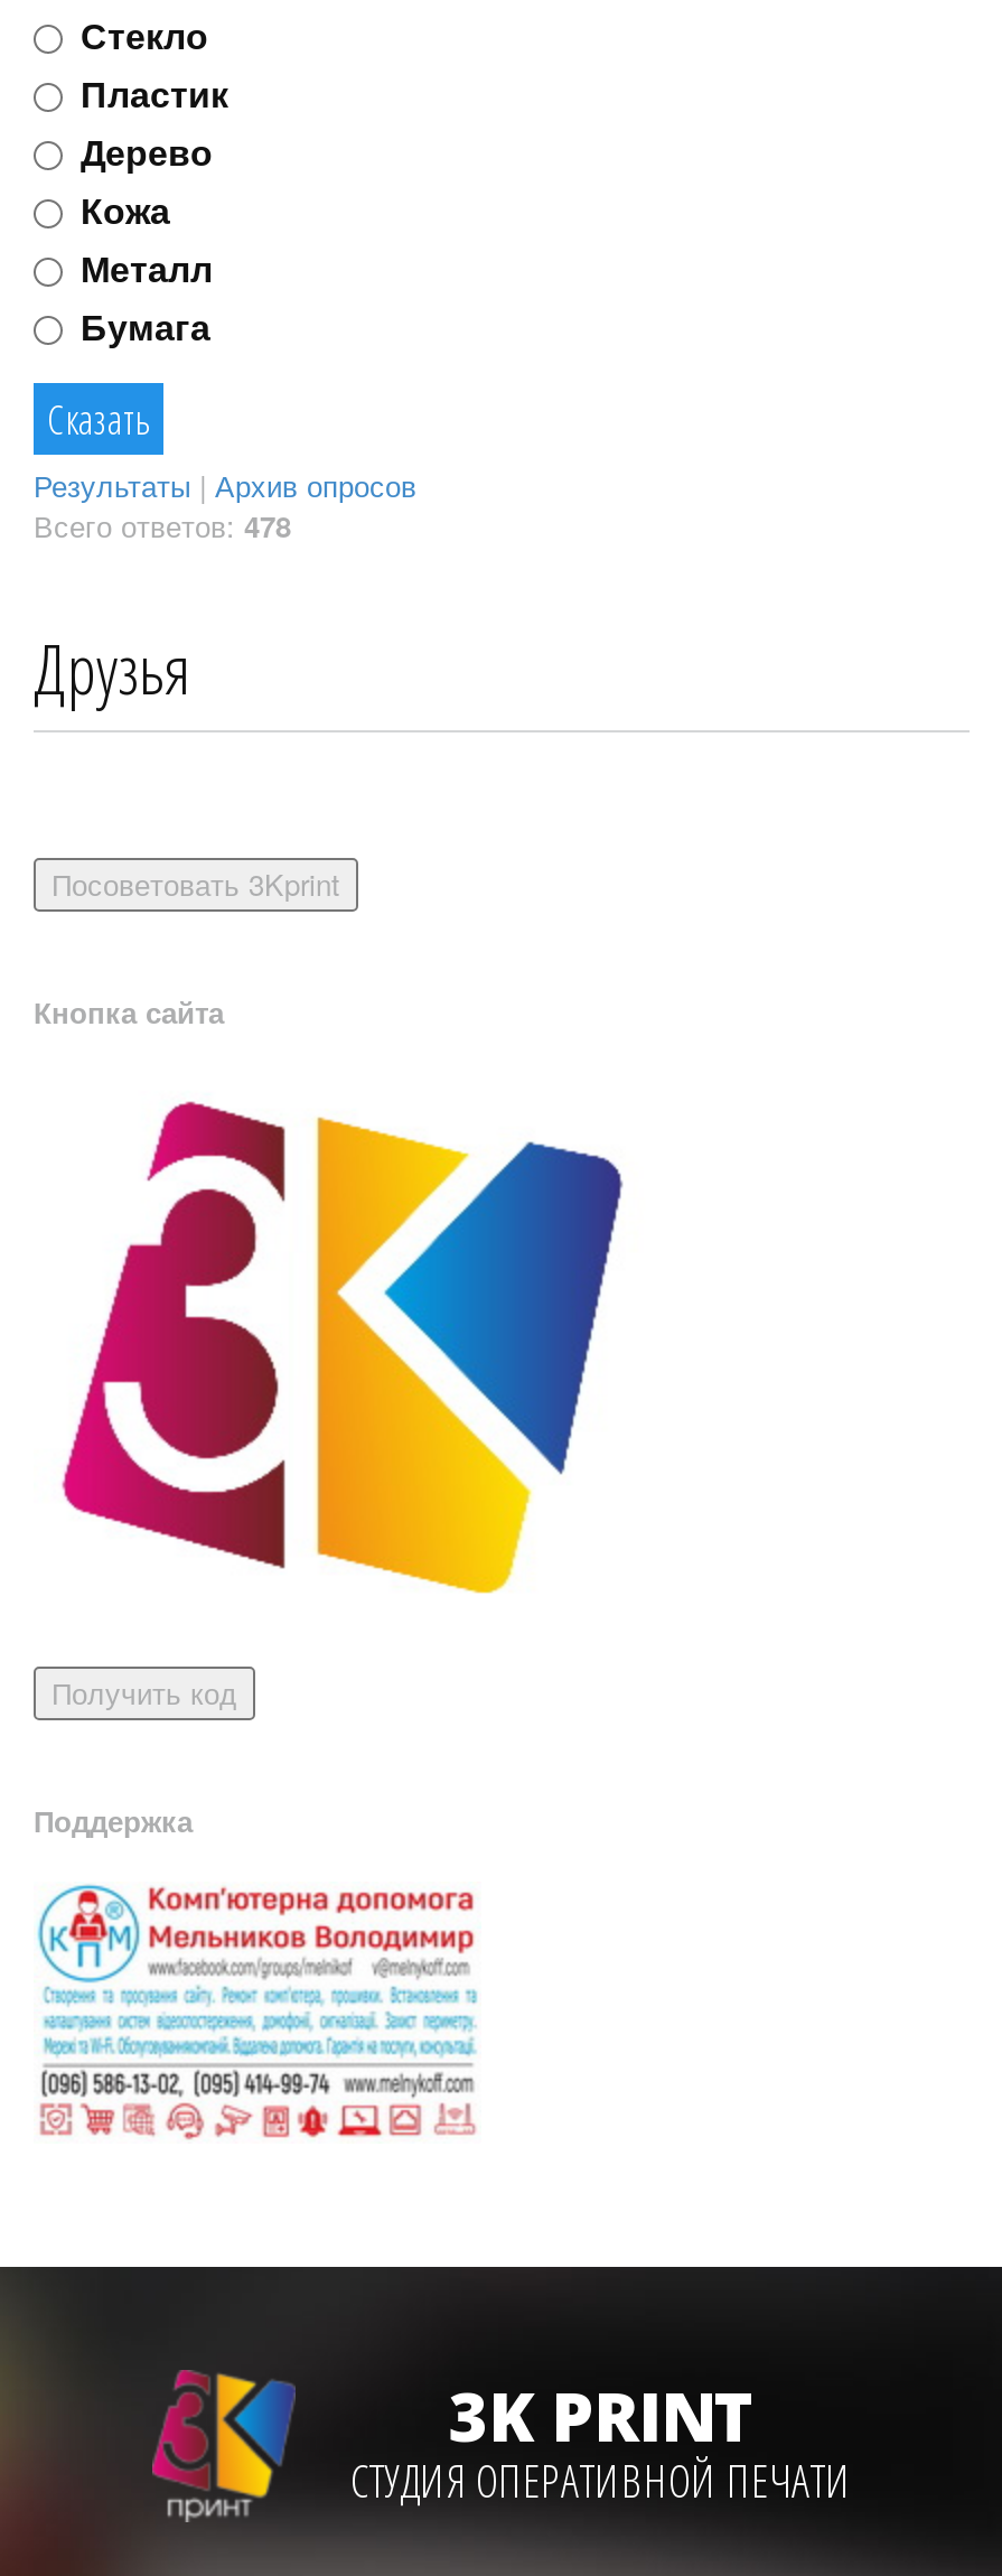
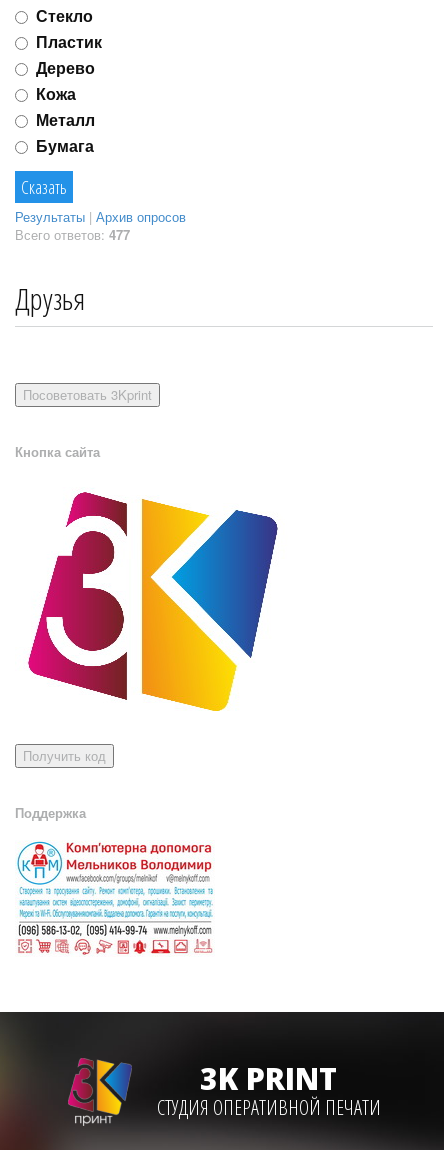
[34,504,291,546] Всего ответов:478 -> [15,225,130,244] Всего ответов:477

